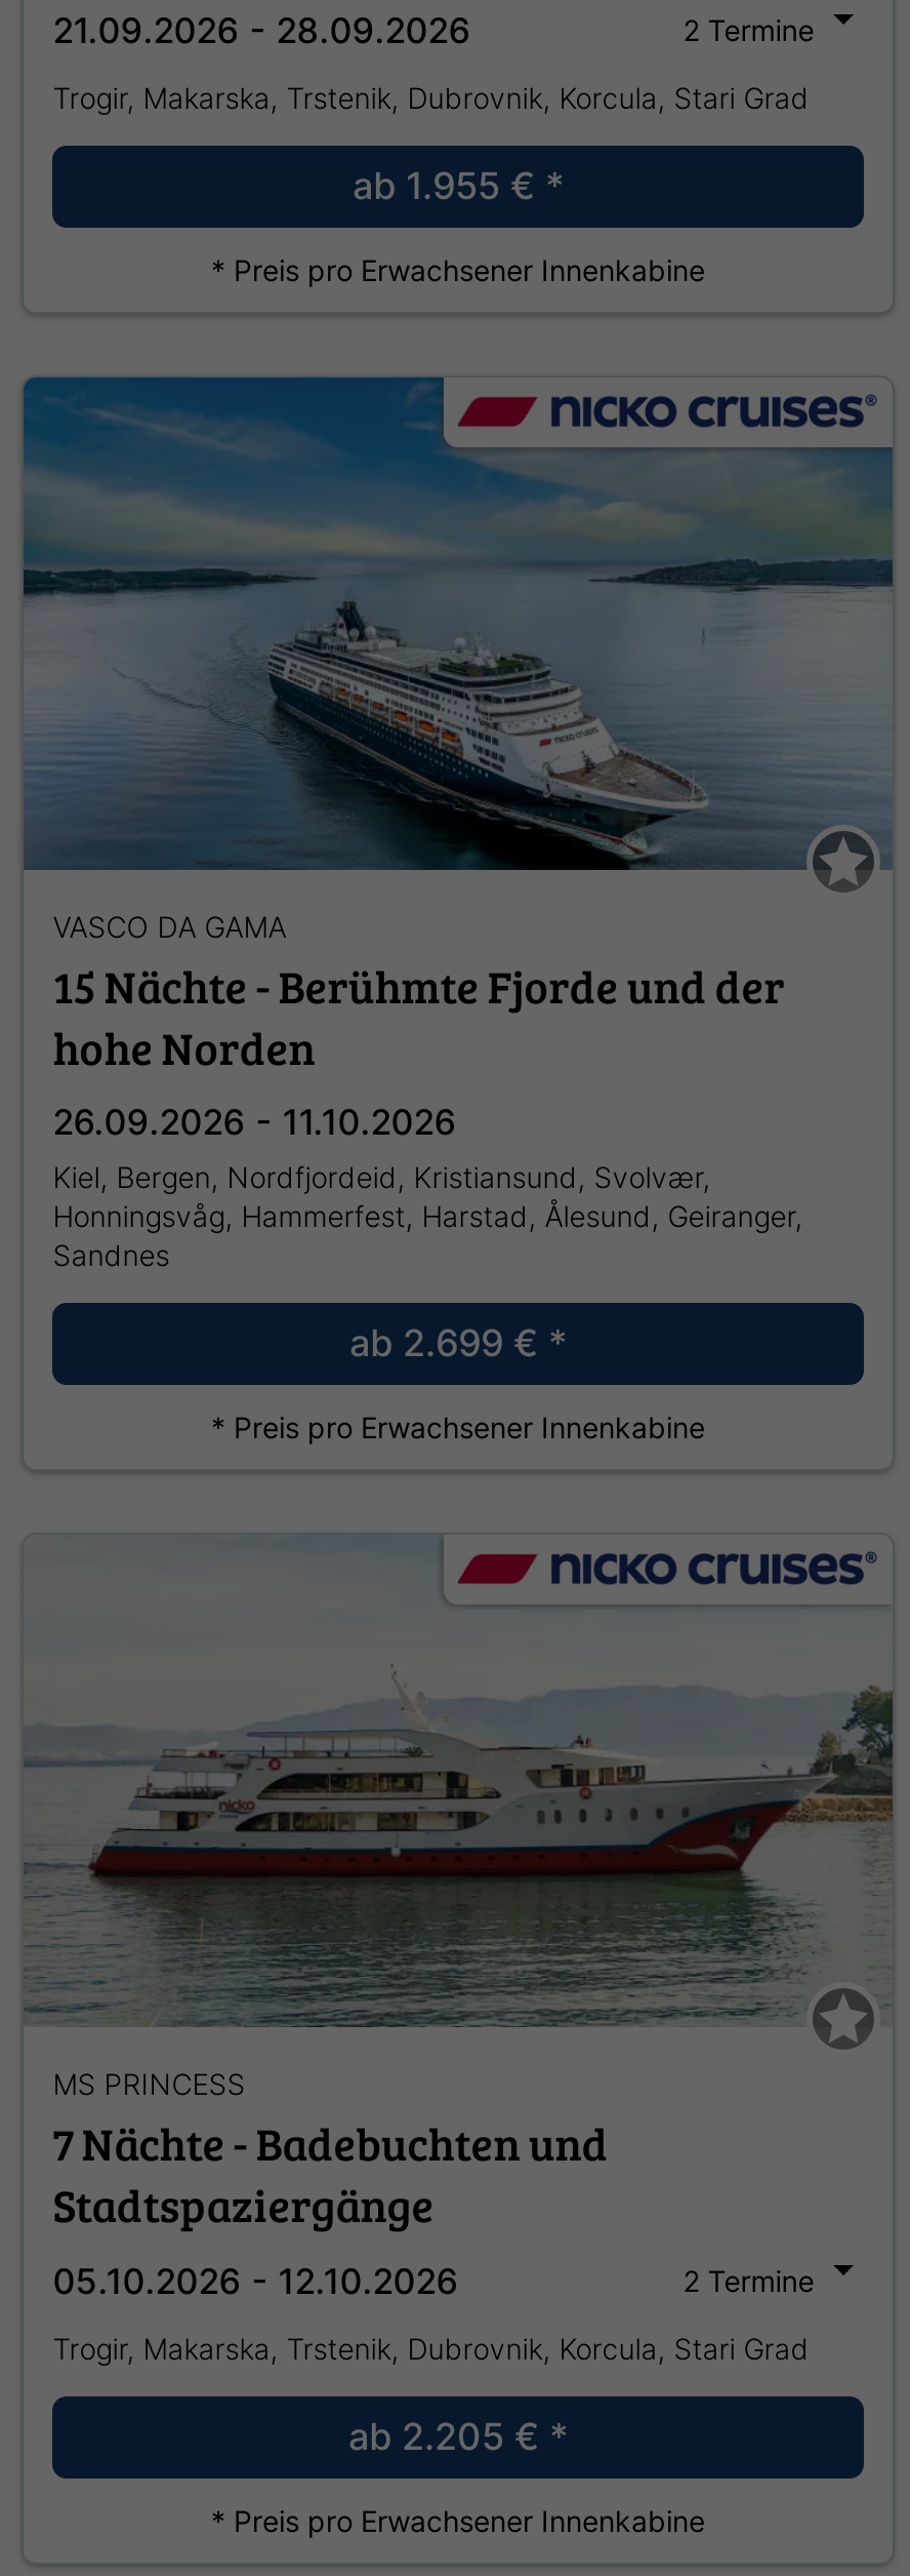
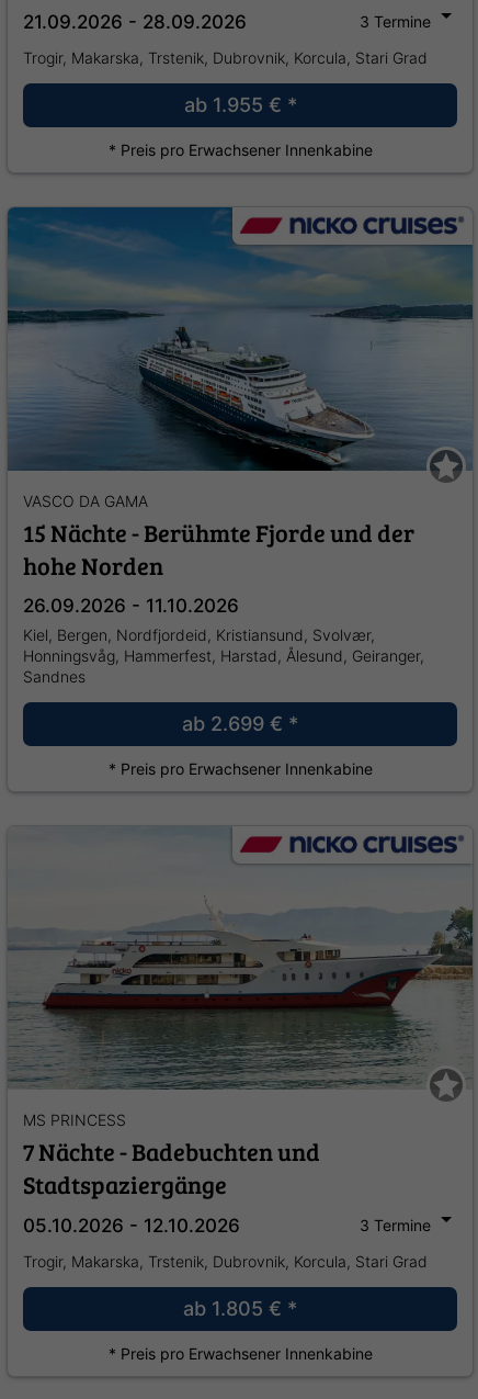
[683,12,822,47] 2 Termine -> [359,12,435,31] 3 Termine
[683,2263,822,2298] 2 Termine -> [359,1216,435,1234] 3 Termine
[348,2415,568,2458] ab 2.205 €* -> [183,1297,297,1320] ab 1.805 €*

